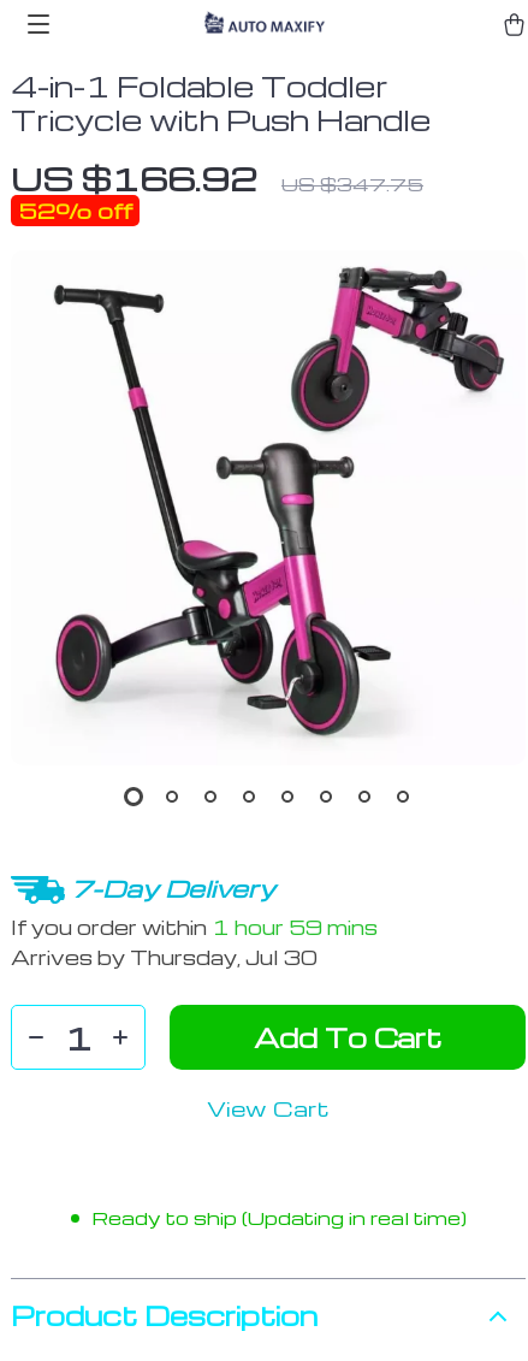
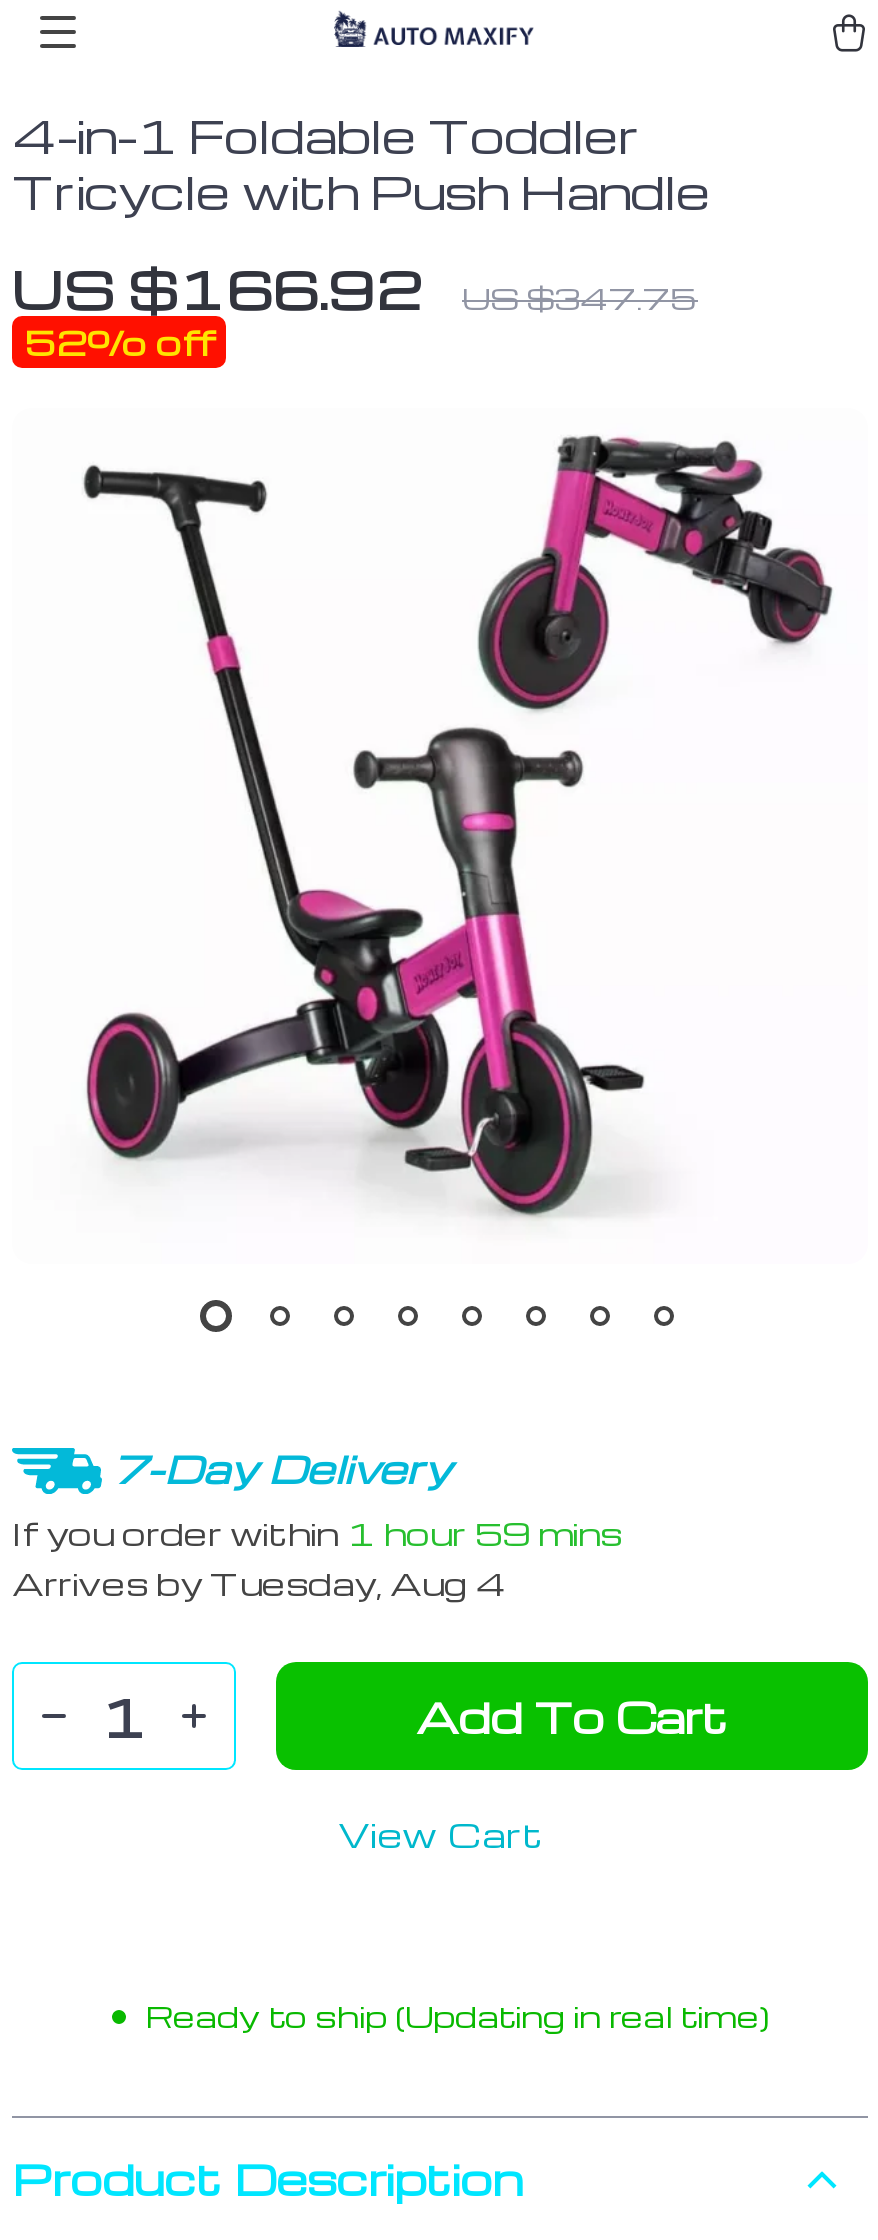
[11,945,318,970] Arrives by Thursday, Jul 30 -> [12,1563,506,1605] Arrives by Tuesday, Aug 4

